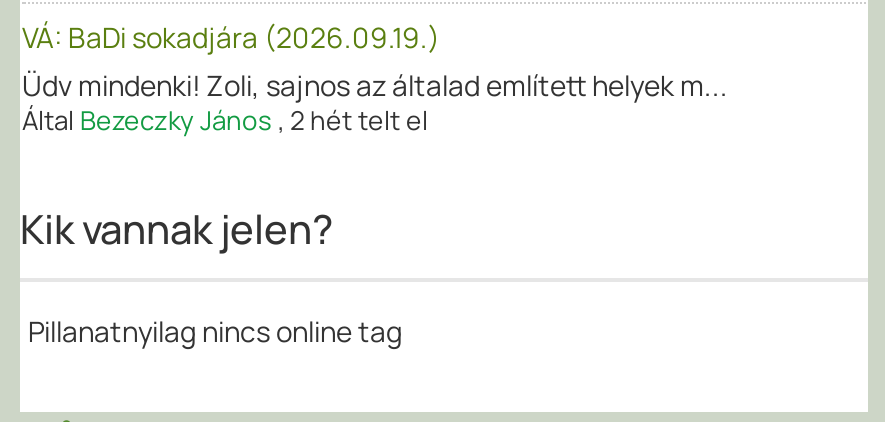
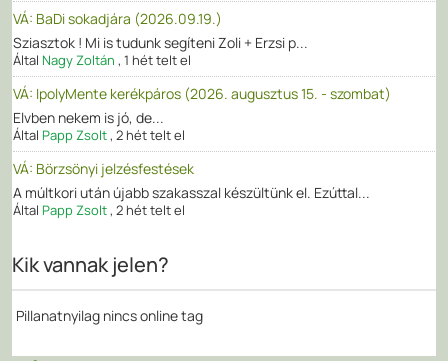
[22,66,728,138] Üdv mindenki! Zoli, sajnos az általad említett helyek m... | Által Bezeczky János, 2 hét telt el -> [13,33,391,219] Sziasztok ! Mi is tudunk segíteni Zoli + Erzsi p... | Által Nagy Zoltán, 1 hét telt el | VÁ: IpolyMente kerékpáros (2026. augusztus 15. - szombat) | Elvben nekem is jó, de... | Által Papp Zsolt, 2 hét telt el | VÁ: Börzsönyi jelzésfestések | A múltkori után újabb szakasszal készültünk el. Ezúttal... | Által Papp Zsolt, 2 hét telt el

